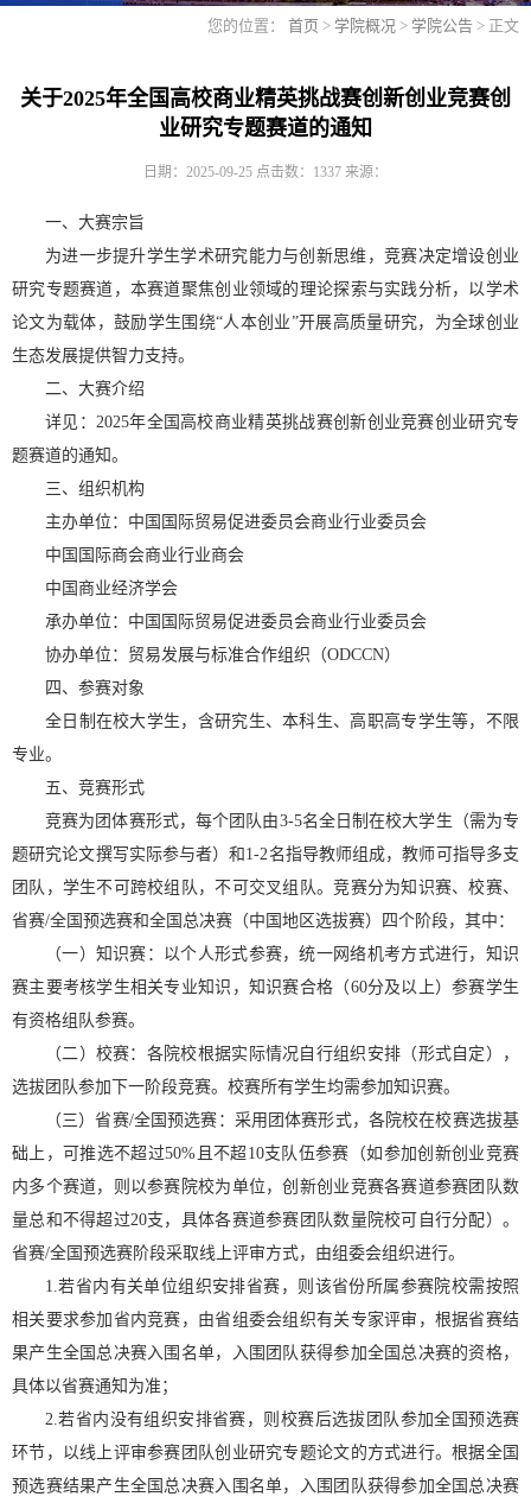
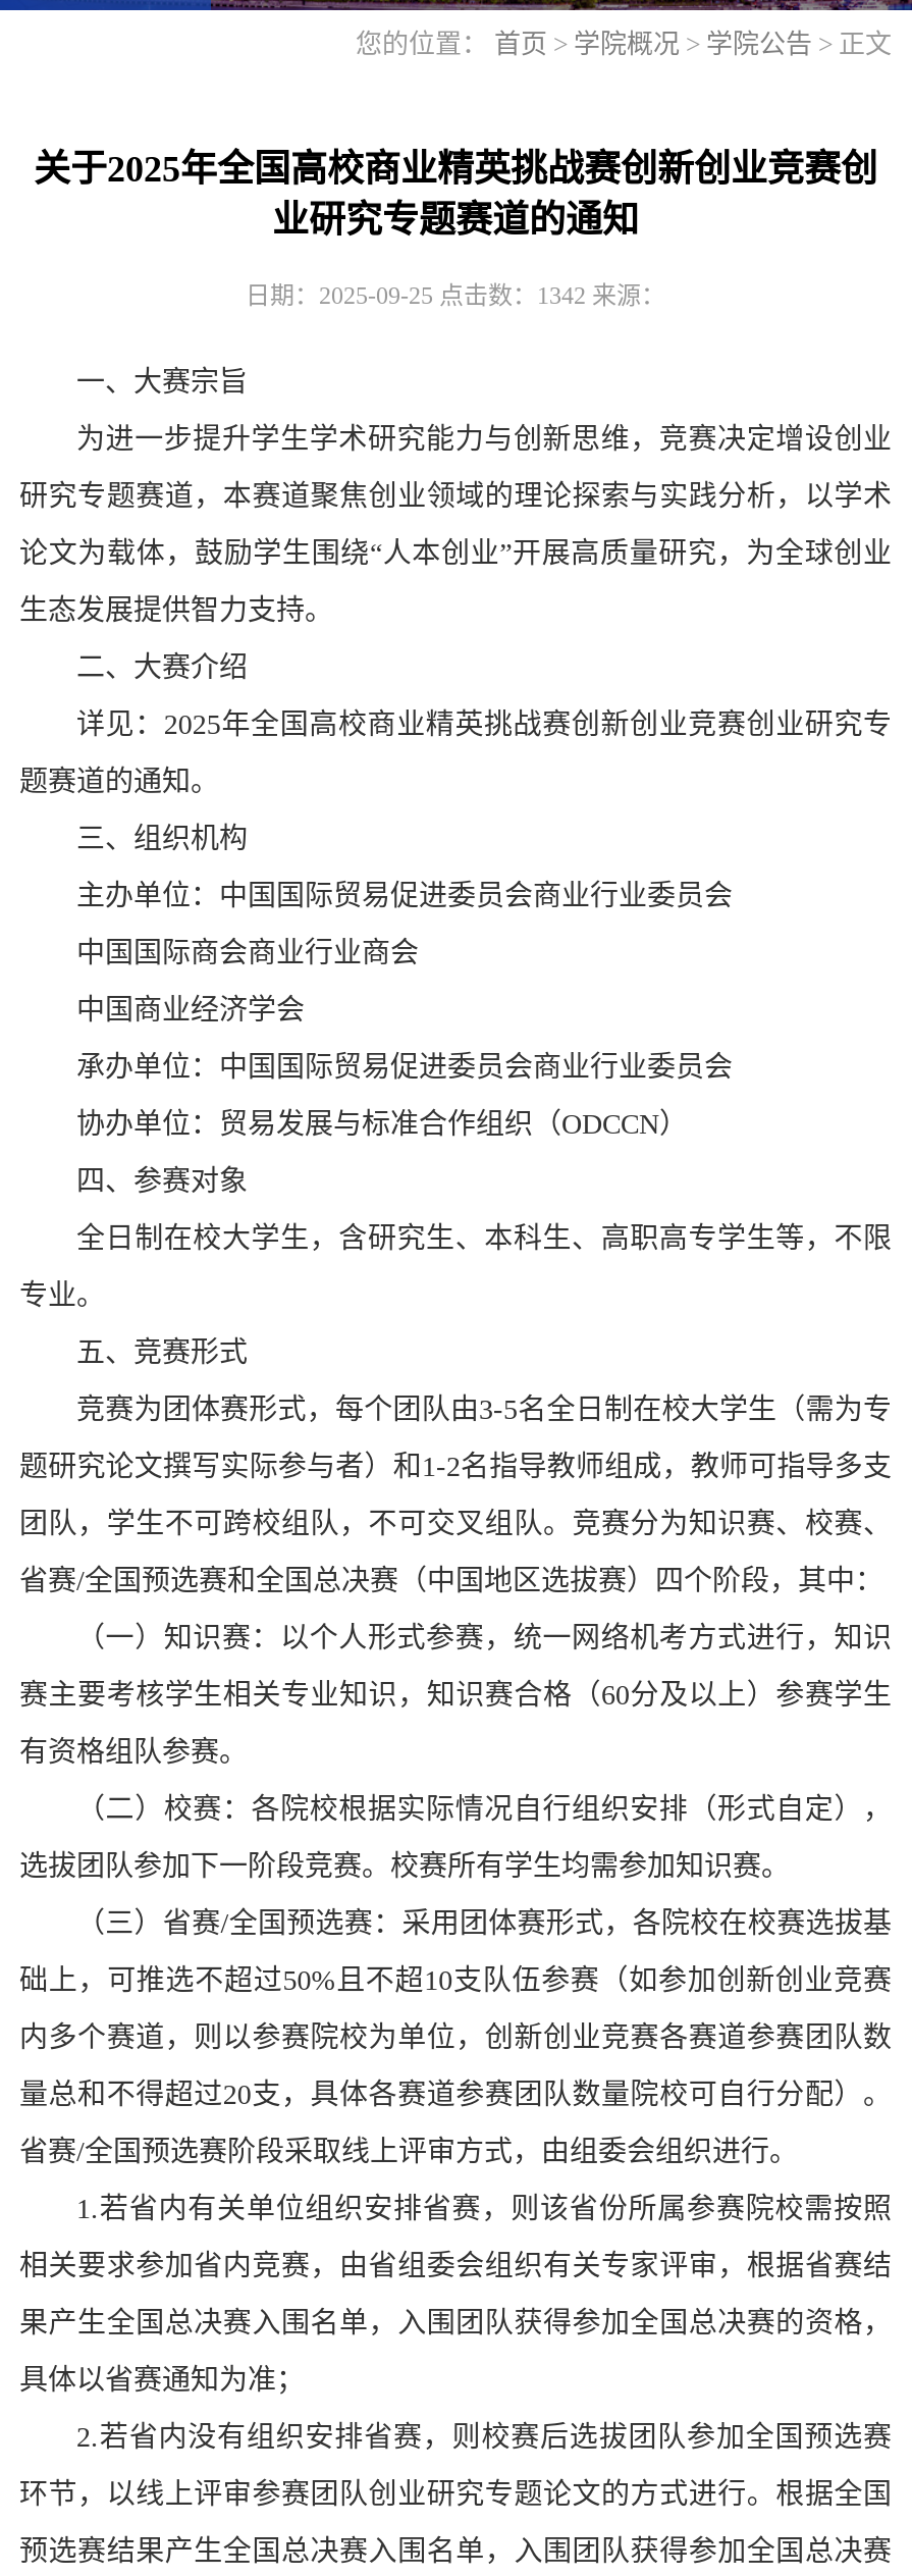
[143,164,388,180] 日期：2025-09-25 点击数：1337 来源： -> [246,281,665,310] 日期：2025-09-25 点击数：1342 来源：

